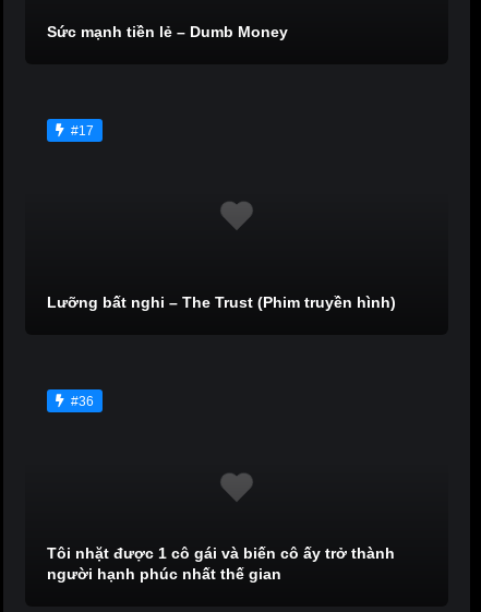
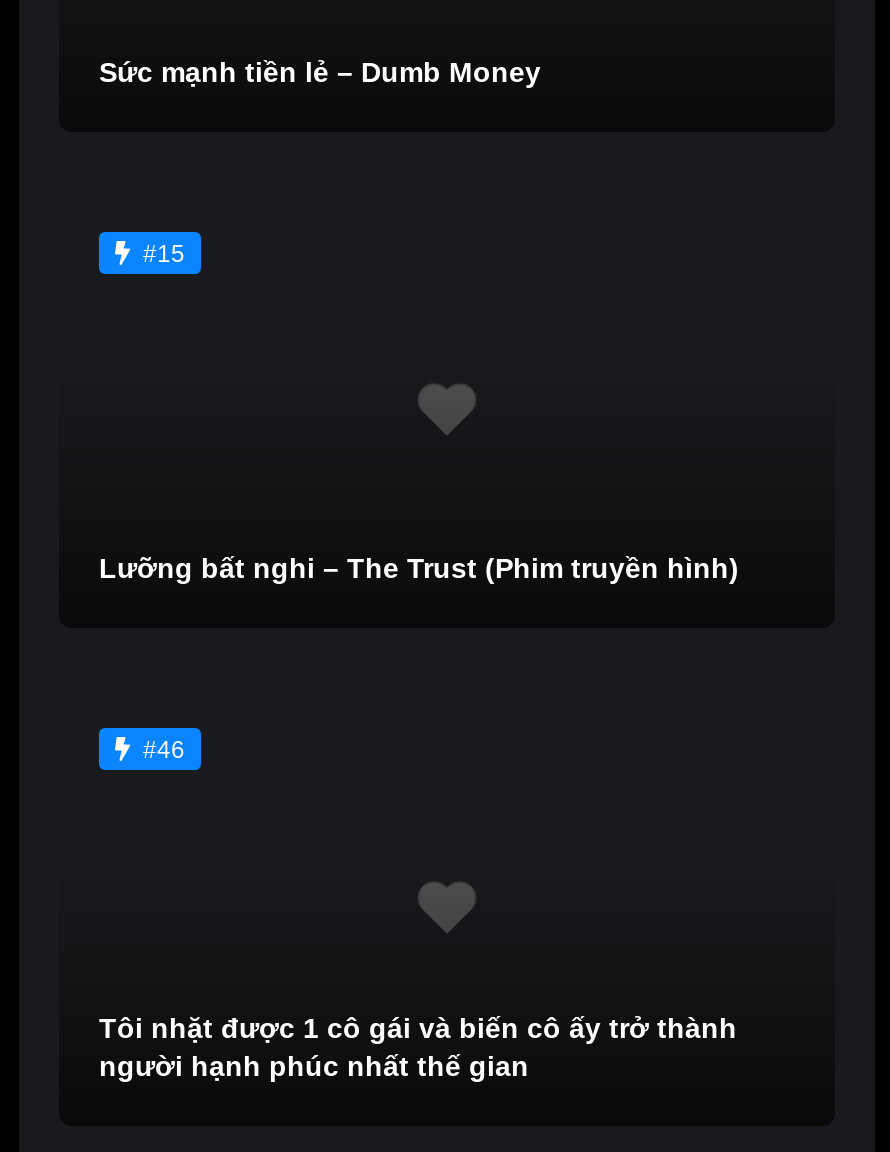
[71,123,94,138] #17 -> [143,239,185,267] #15
[71,394,94,409] #36 -> [143,736,185,764] #46

